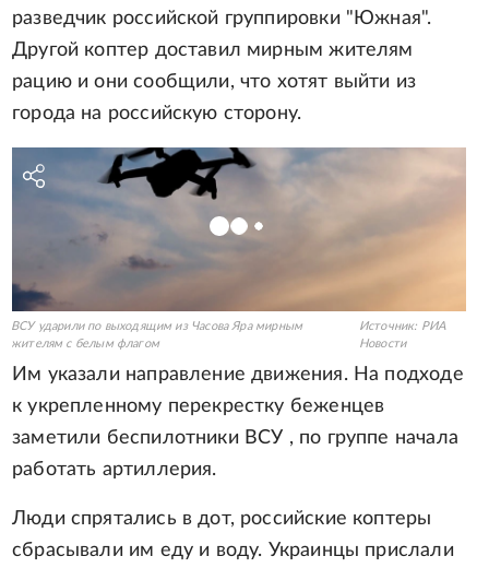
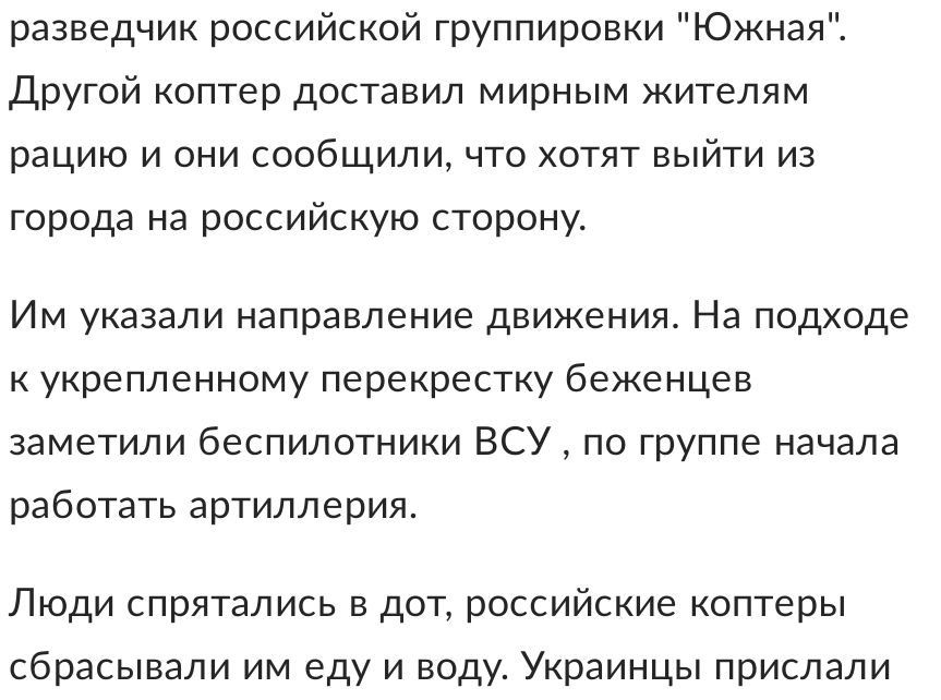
[11,146,467,350] [image] | ВСУ ударили по выходящим из Часова Яра мирным | жителям с белым флагом -> none
[359,320,446,350] Источник: РИА | Новости -> none

